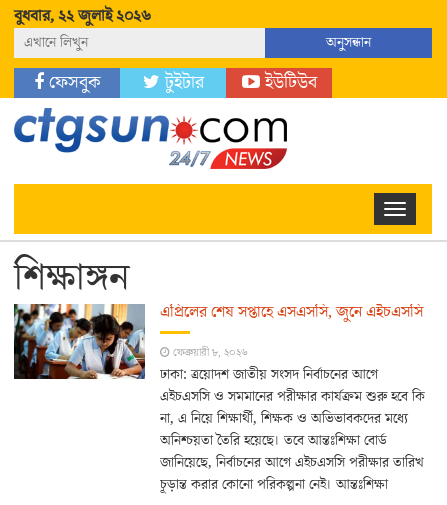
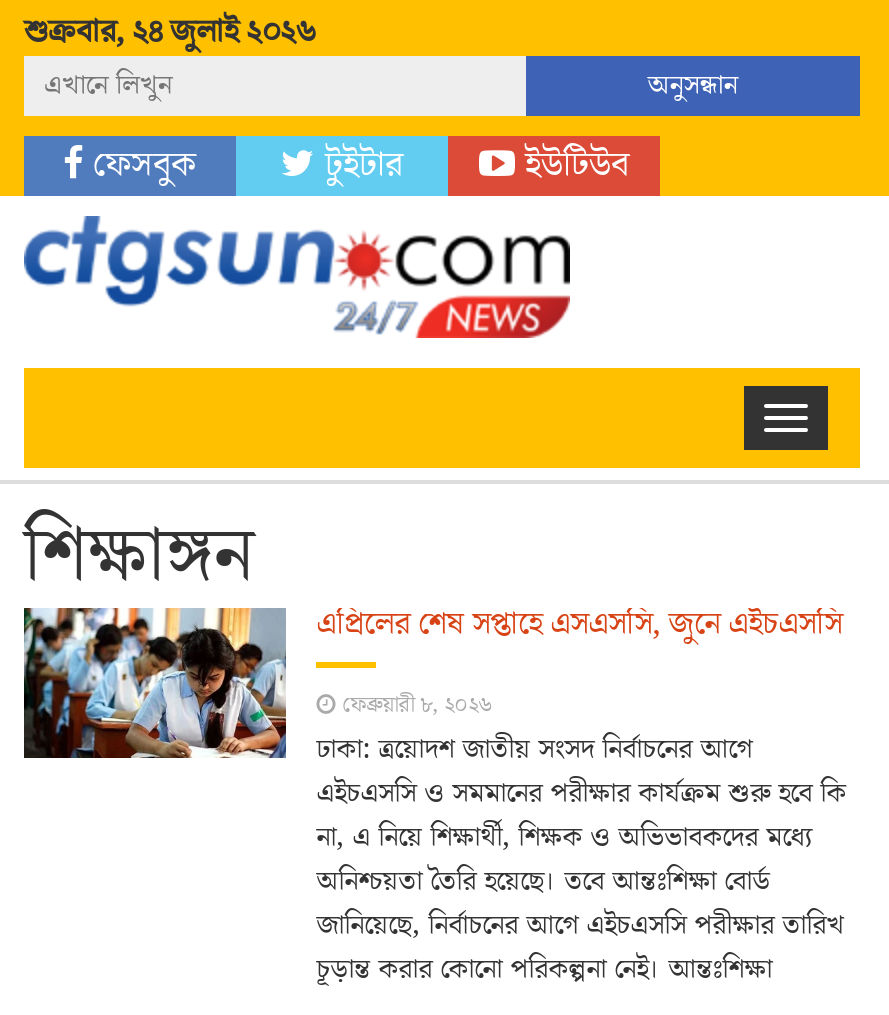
[14,5,151,27] বুধবার, ২২ জুলাই ২০২৬ -> [24,10,316,54] শুক্রবার, ২৪ জুলাই ২০২৬

